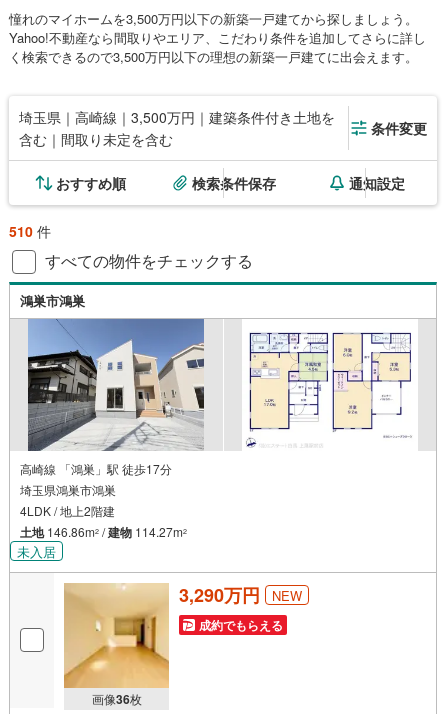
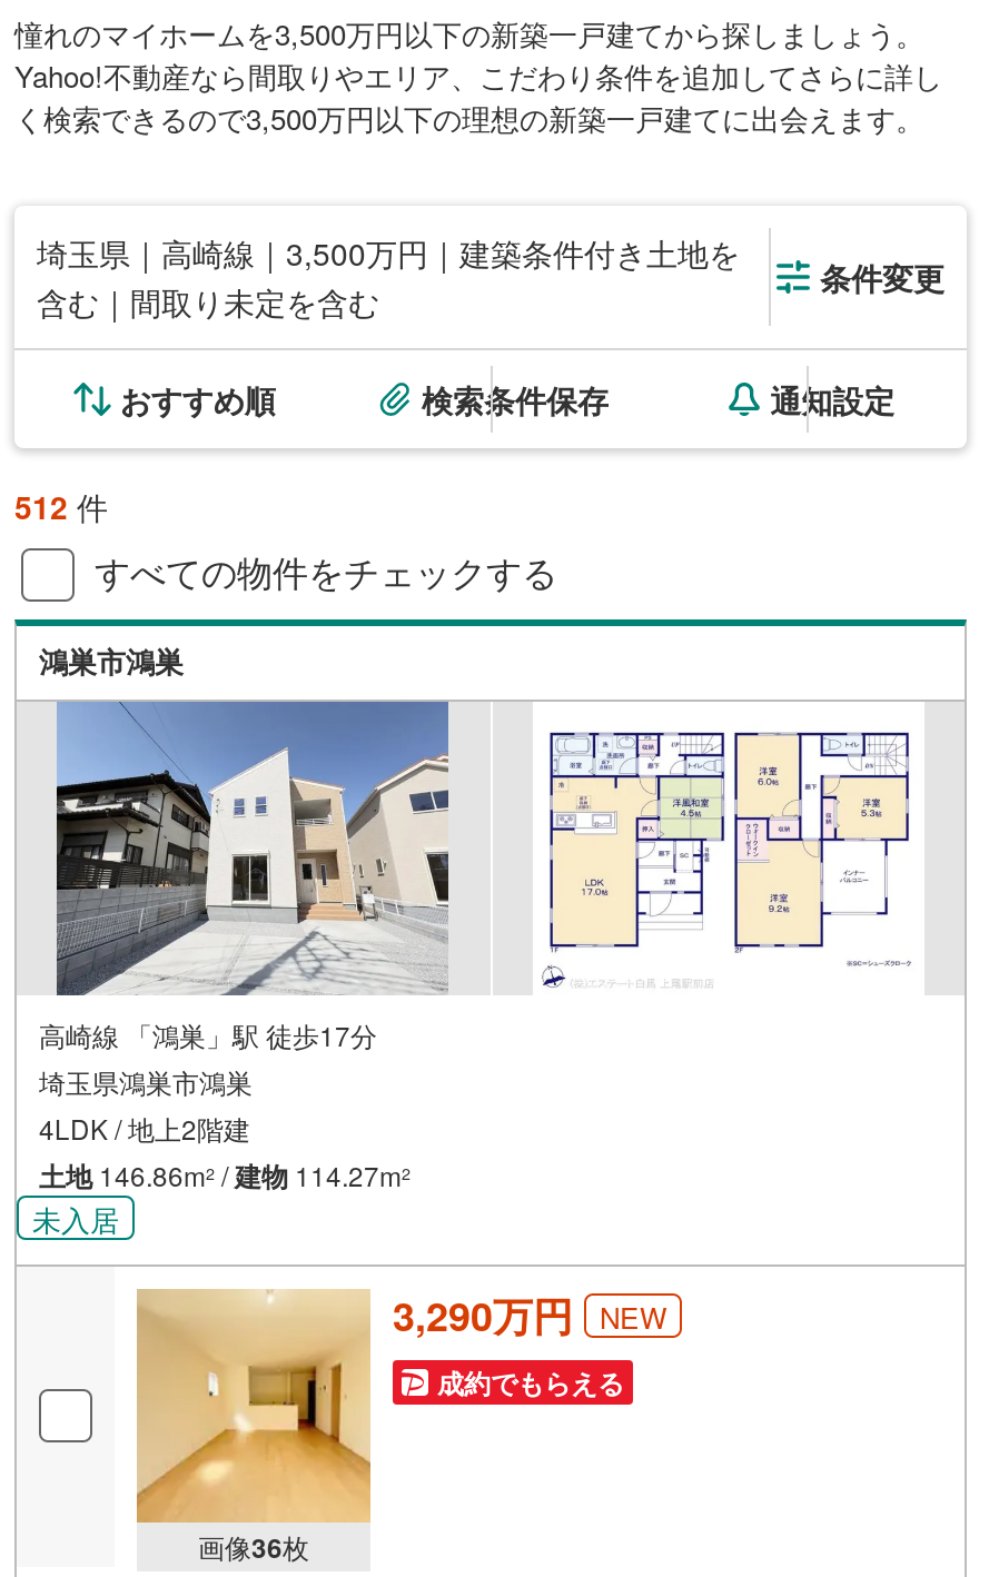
[9,221,51,241] 510件 -> [14,483,108,528] 512件

